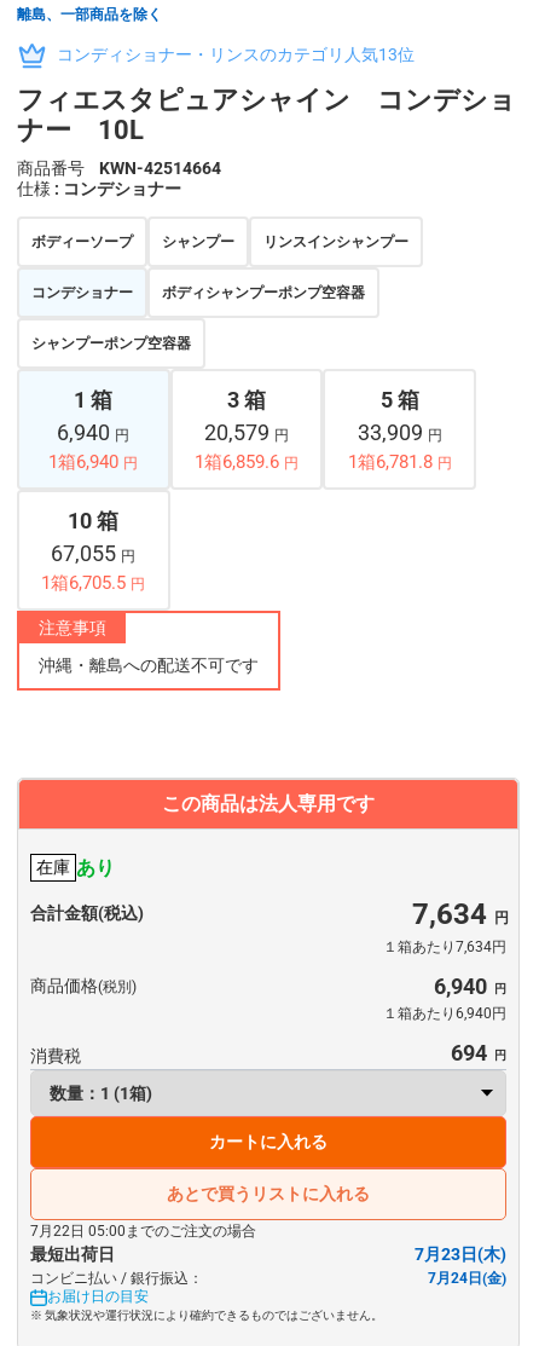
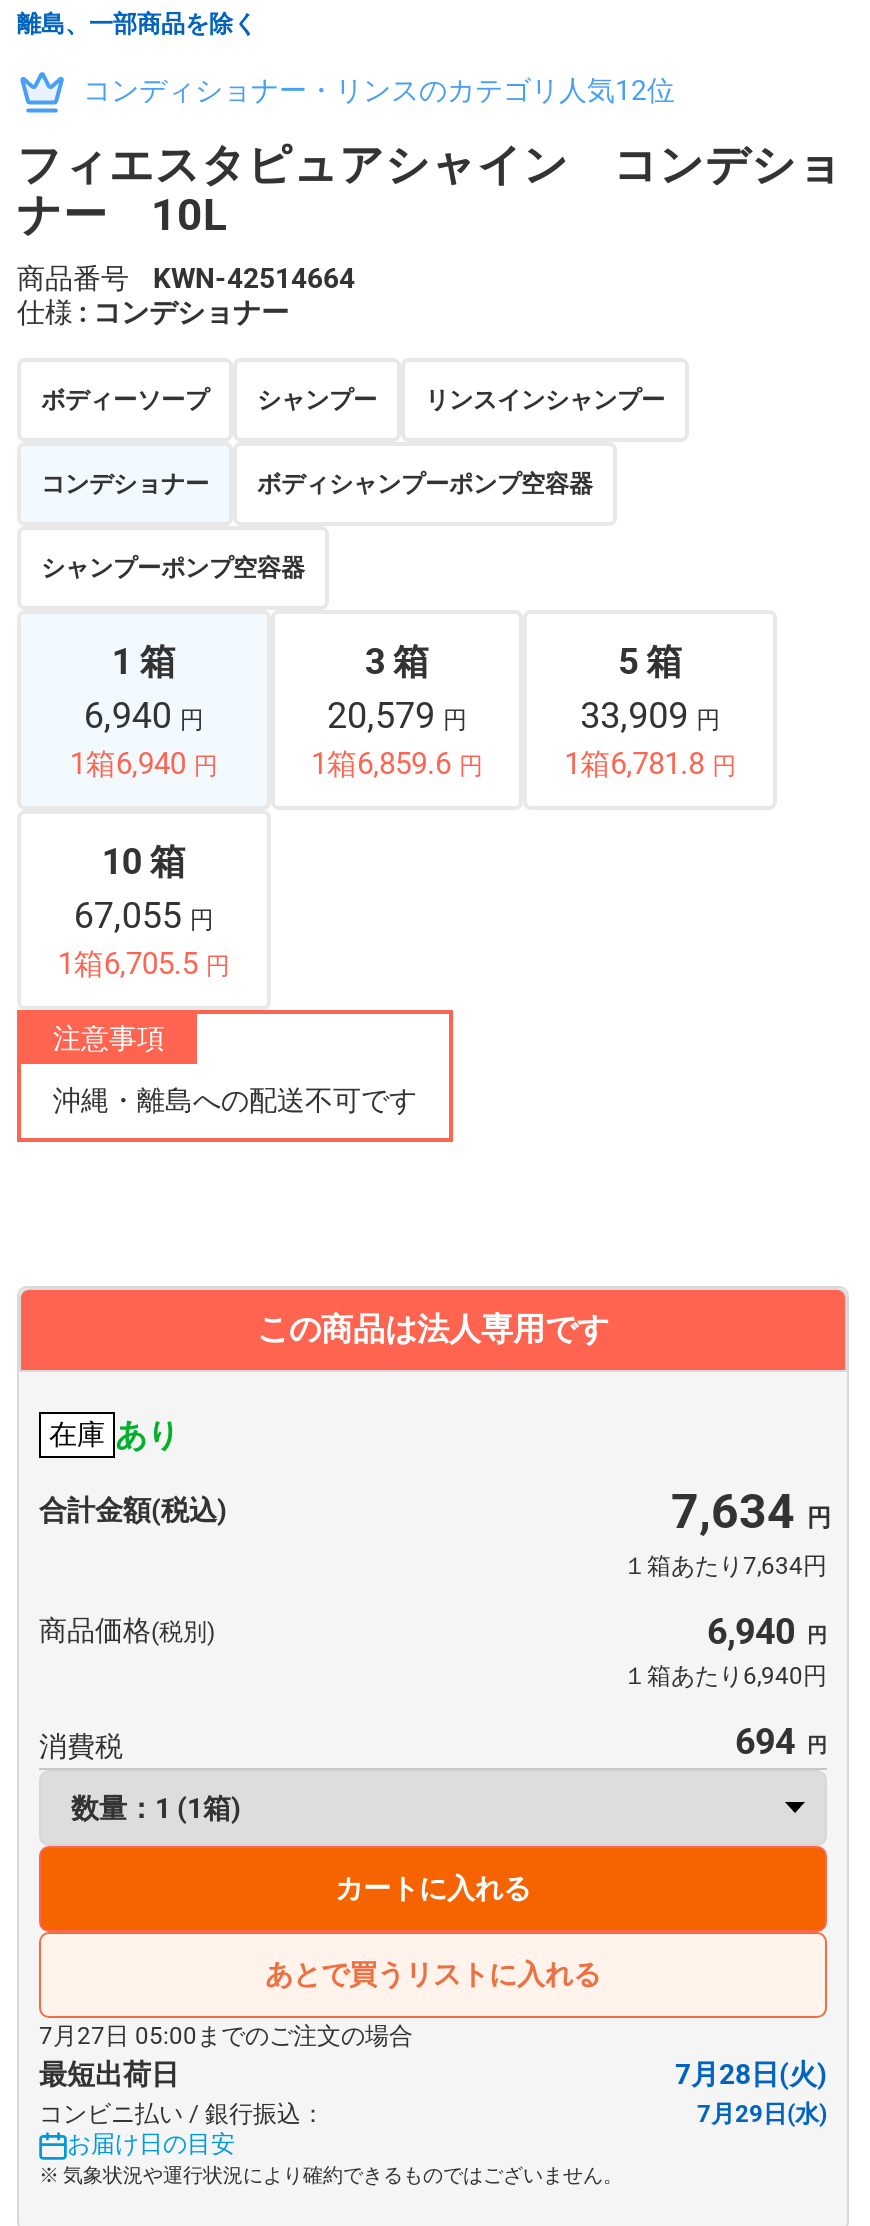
[57,45,415,64] コンディショナー・リンスのカテゴリ人気13位 -> [83,75,675,107] コンディショナー・リンスのカテゴリ人気12位
[30,1222,256,1239] 7月22日 05:00までのご注文の場合 -> [39,2021,413,2049] 7月27日 05:00までのご注文の場合
[415,1244,506,1263] 7月23日(木) -> [675,2057,827,2089] 7月28日(火)
[428,1269,506,1286] 7月24日(金) -> [697,2099,827,2127] 7月29日(水)

